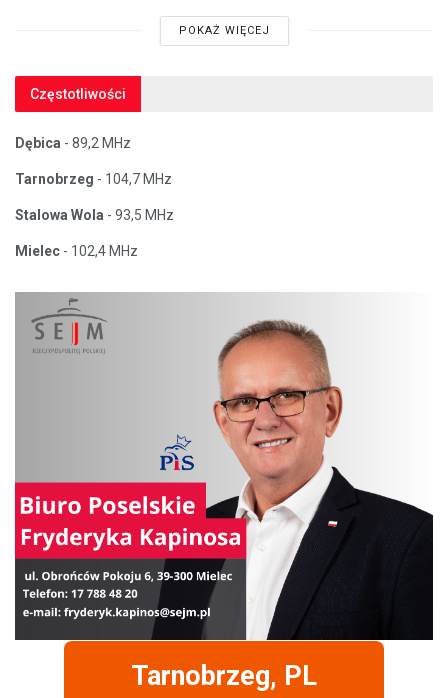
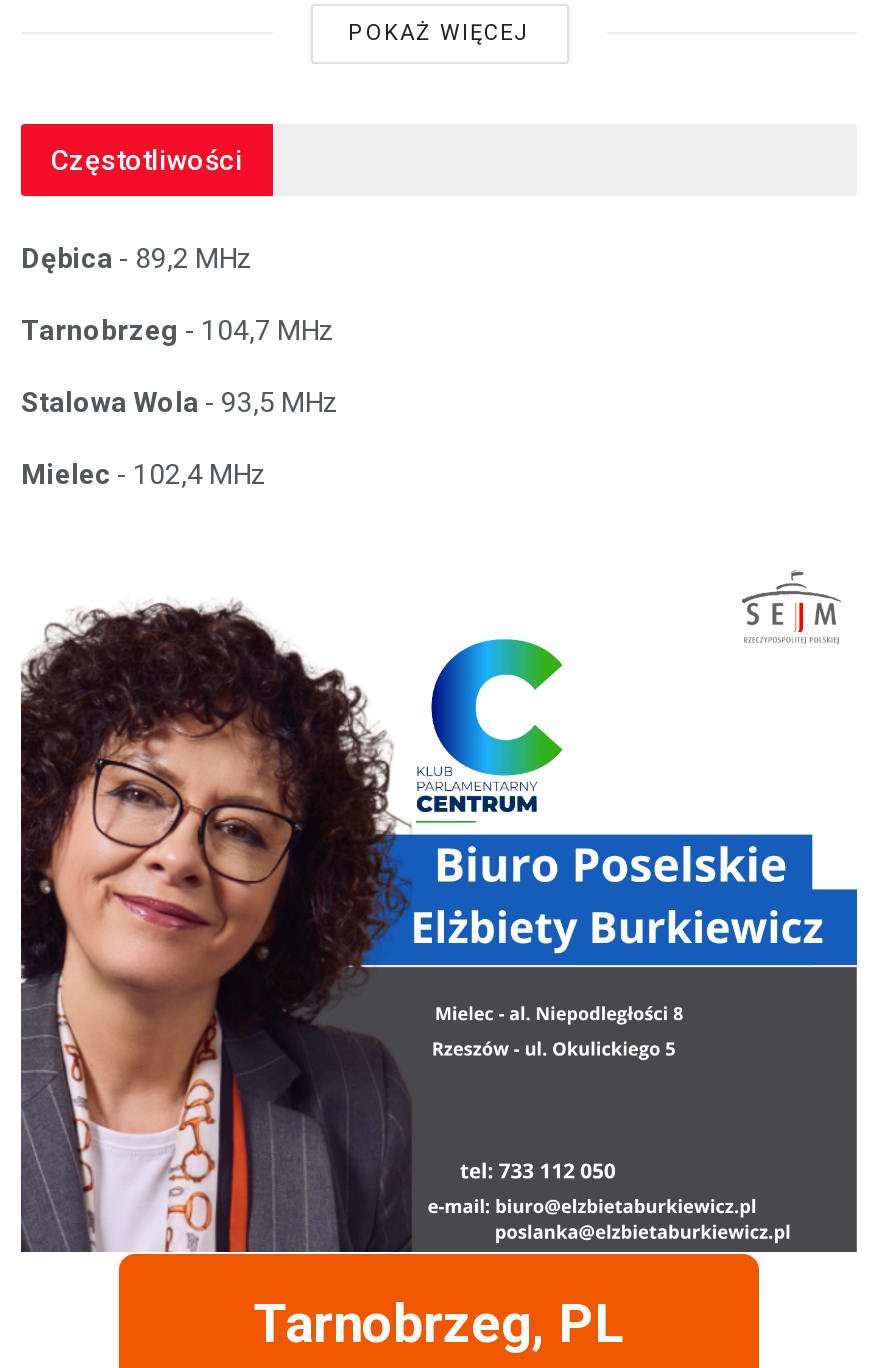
[14,292,433,641] [image] -> [19,558,859,1254] [image]

